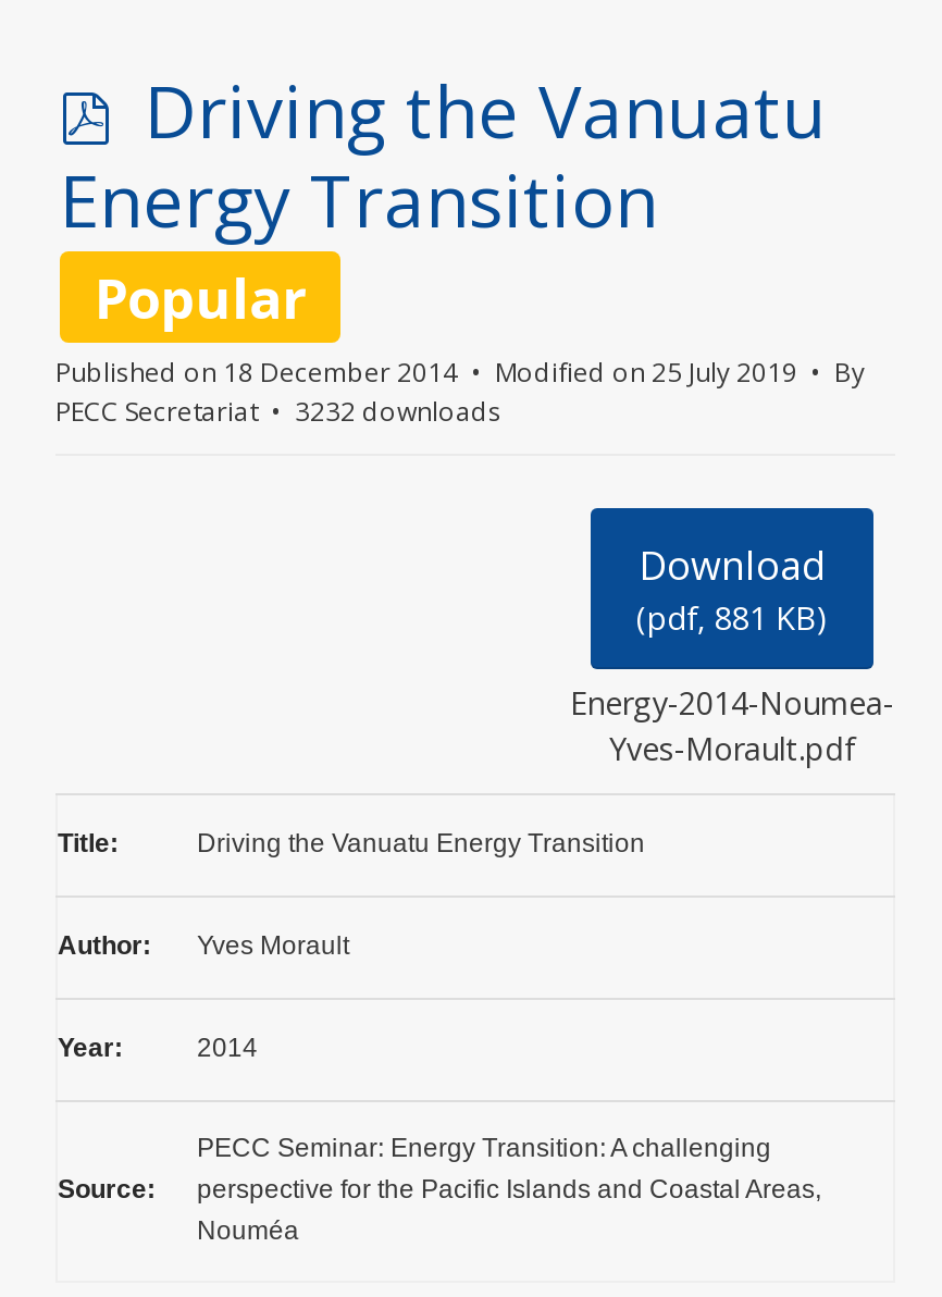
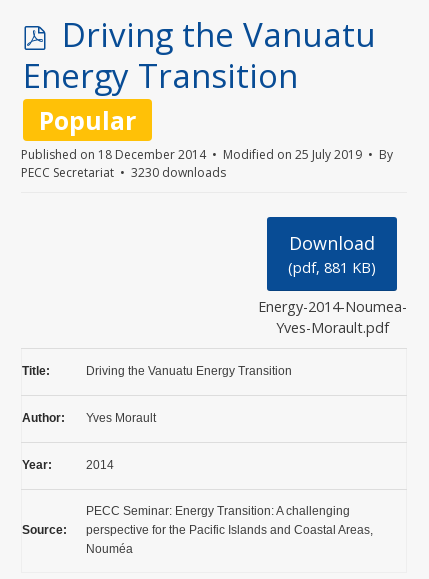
[55,393,501,430] PECC Secretariat 3232 downloads -> [21,164,226,181] PECC Secretariat 3230 downloads

